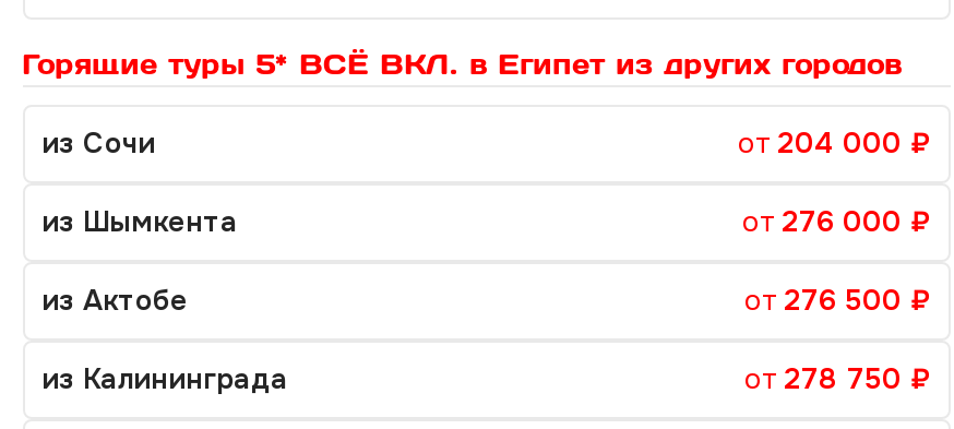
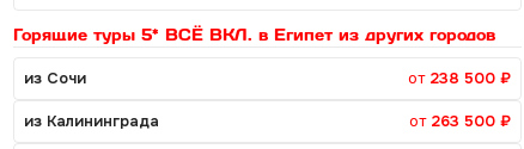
[41,124,930,319] от 204 000 ₽ | из Шымкента | от 276 000 ₽ | из Актобе | от 276 500 ₽ -> [407,68,510,88] от 238 500 ₽
[744,360,930,397] от 278 750 ₽ -> [409,111,510,131] от 263 500 ₽

